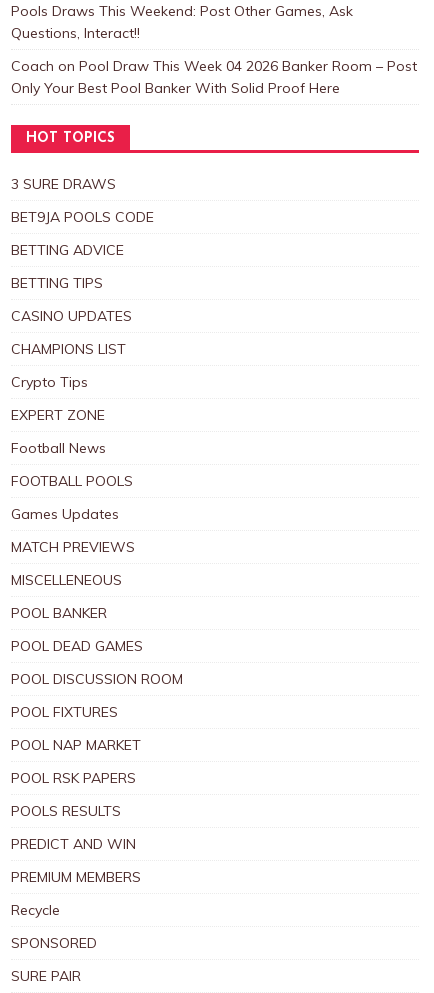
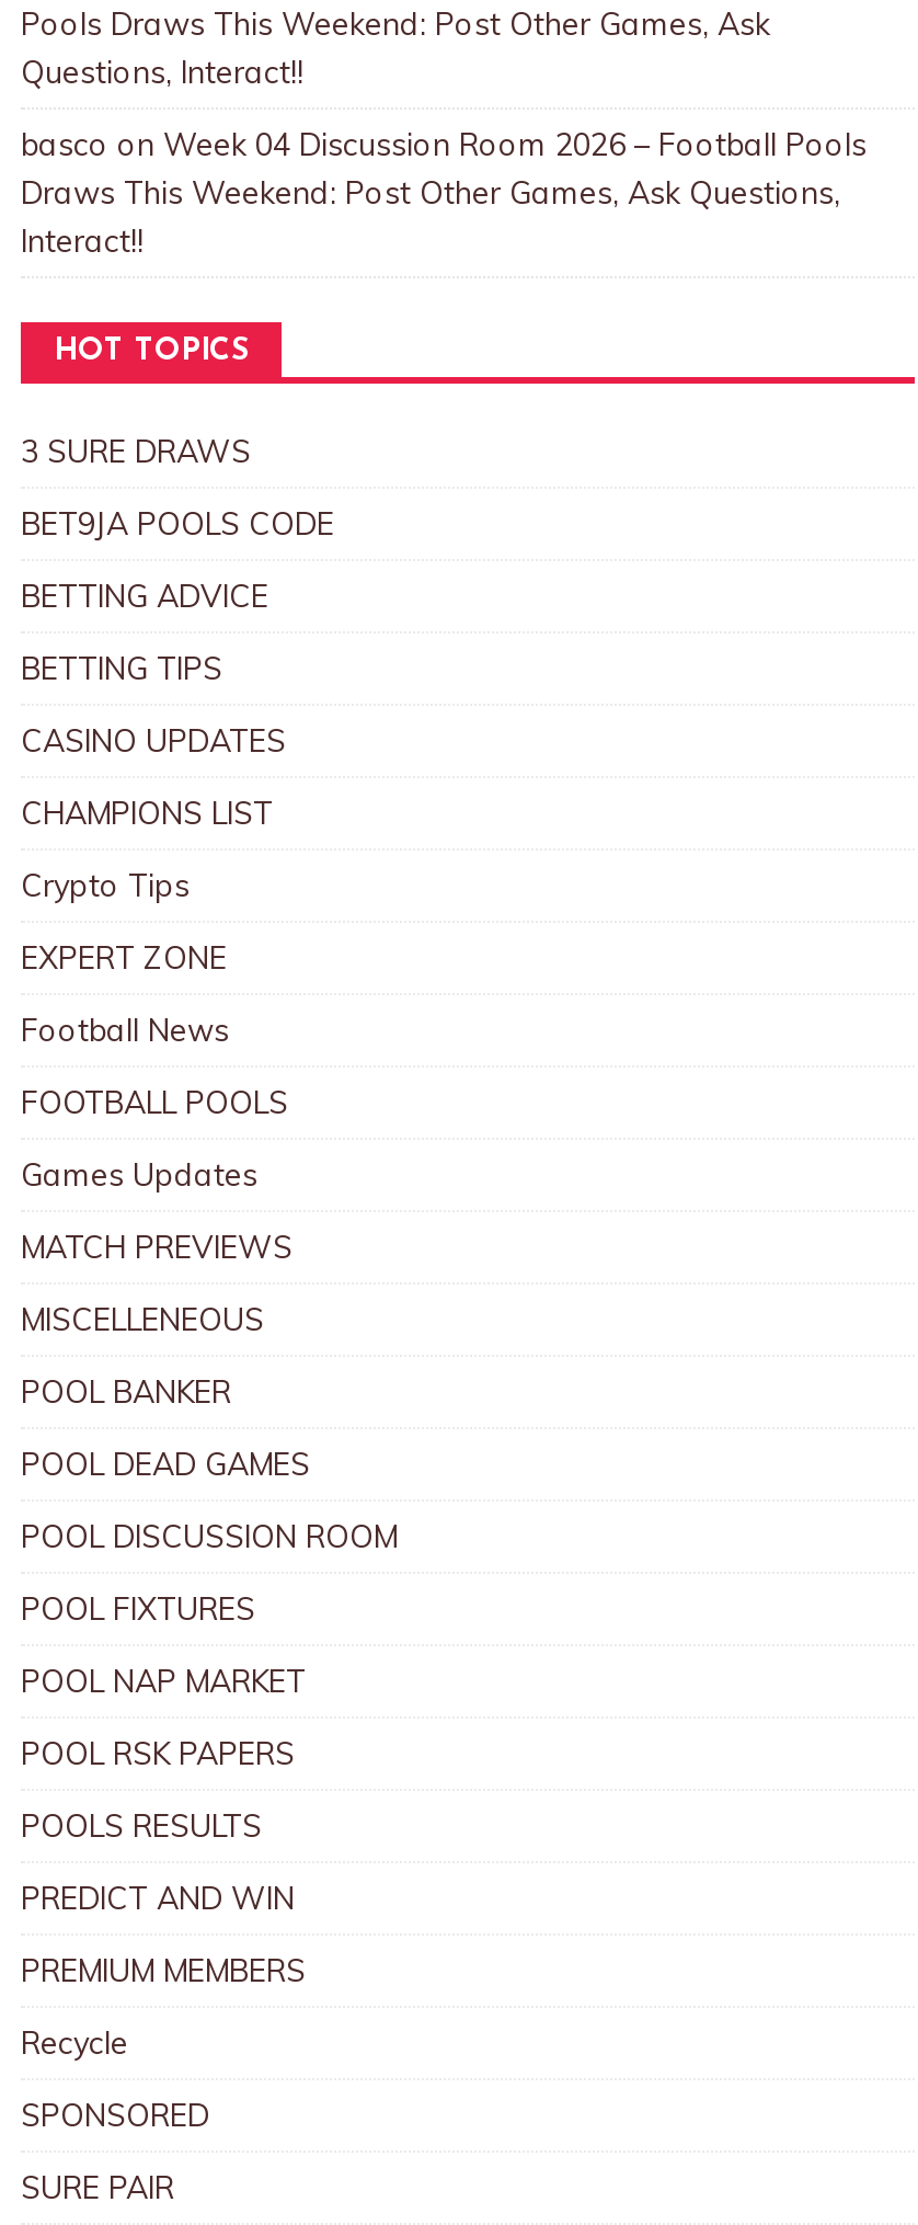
[11,57,417,97] Coach on Pool Draw This Week 04 2026 Banker Room – Post | Only Your Best Pool Banker With Solid Proof Here -> [21,125,867,260] basco on Week 04 Discussion Room 2026 – Football Pools | Draws This Weekend: Post Other Games, Ask Questions, | Interact!!

